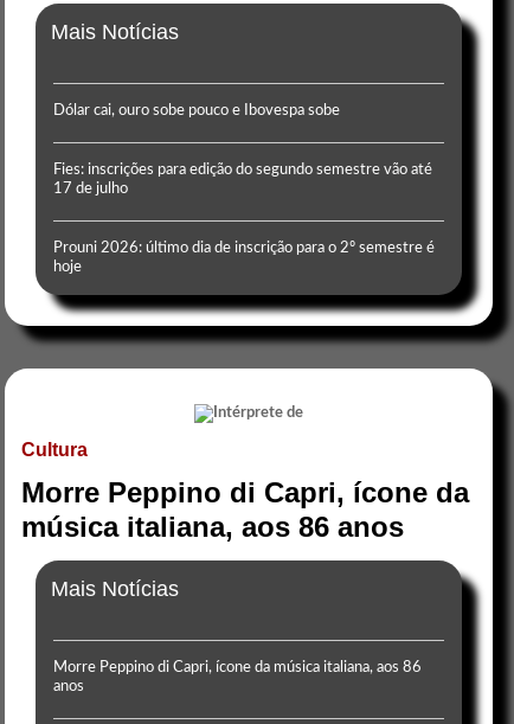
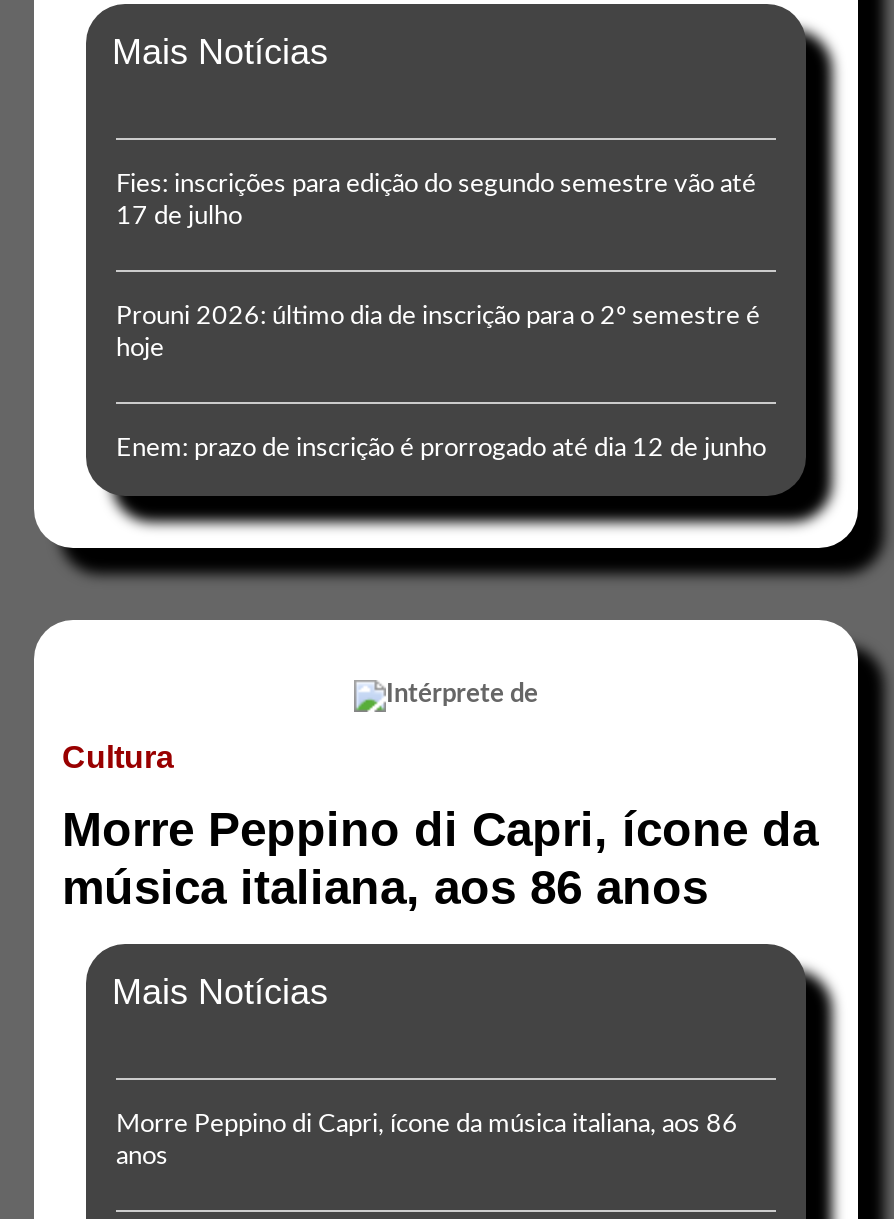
[53,103,340,118] Dólar cai, ouro sobe pouco e Ibovespa sobe -> none
moved [53,162,435,275] -> [116,172,760,362]: Fies: inscrições para edição do segundo semestre vão até | 17 de julho | Prouni 2026: último dia de inscrição para o 2º semestre é | hoje
none -> [116,436,766,462] Enem: prazo de inscrição é prorrogado até dia 12 de junho

